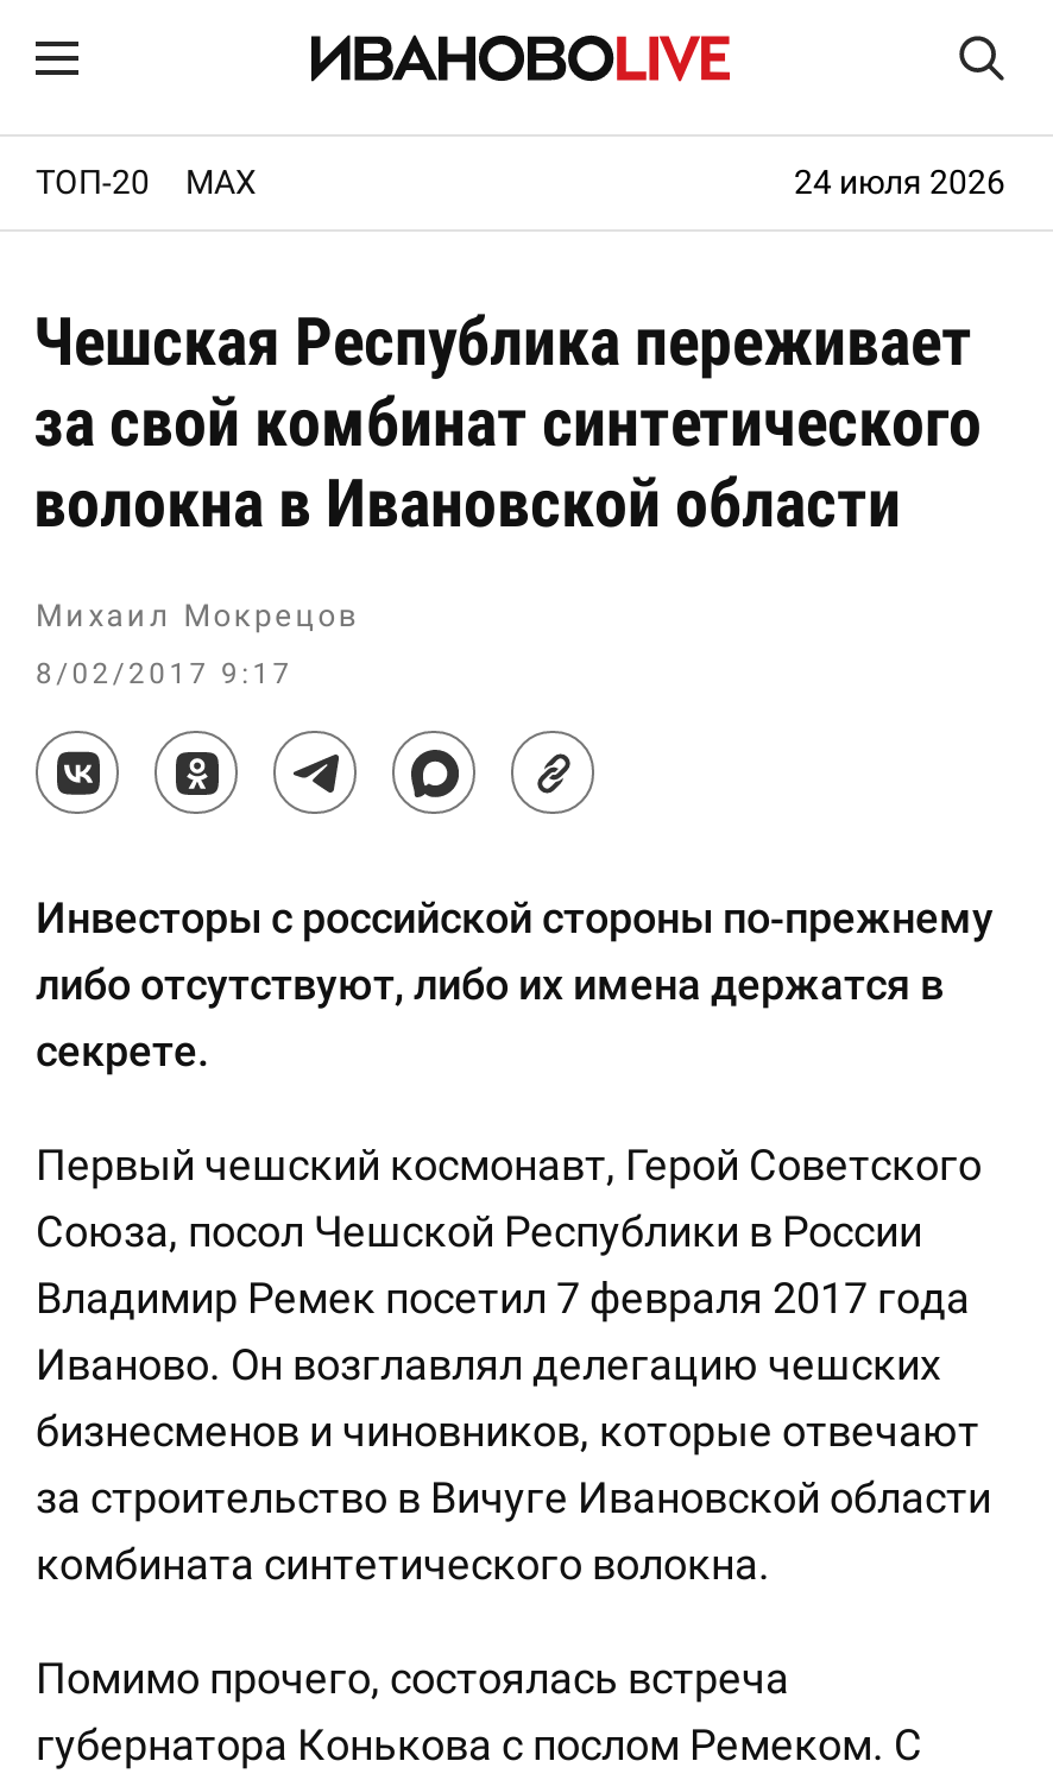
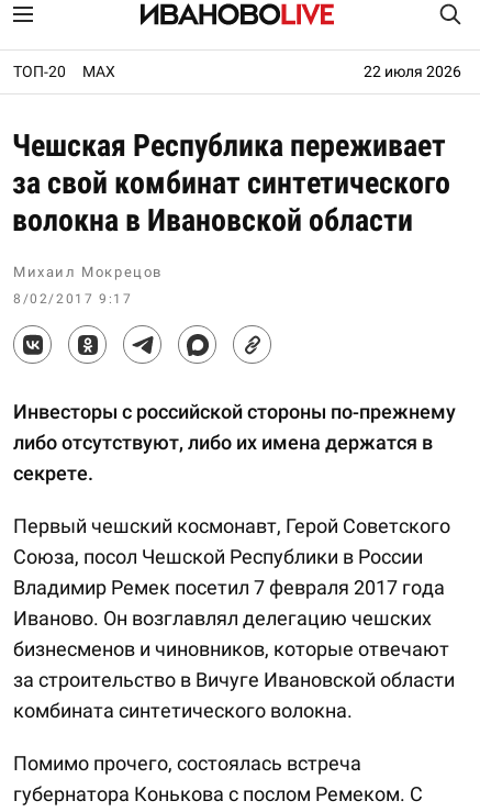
[794,163,1005,201] 24 июля 2026 -> [364,63,461,80] 22 июля 2026

